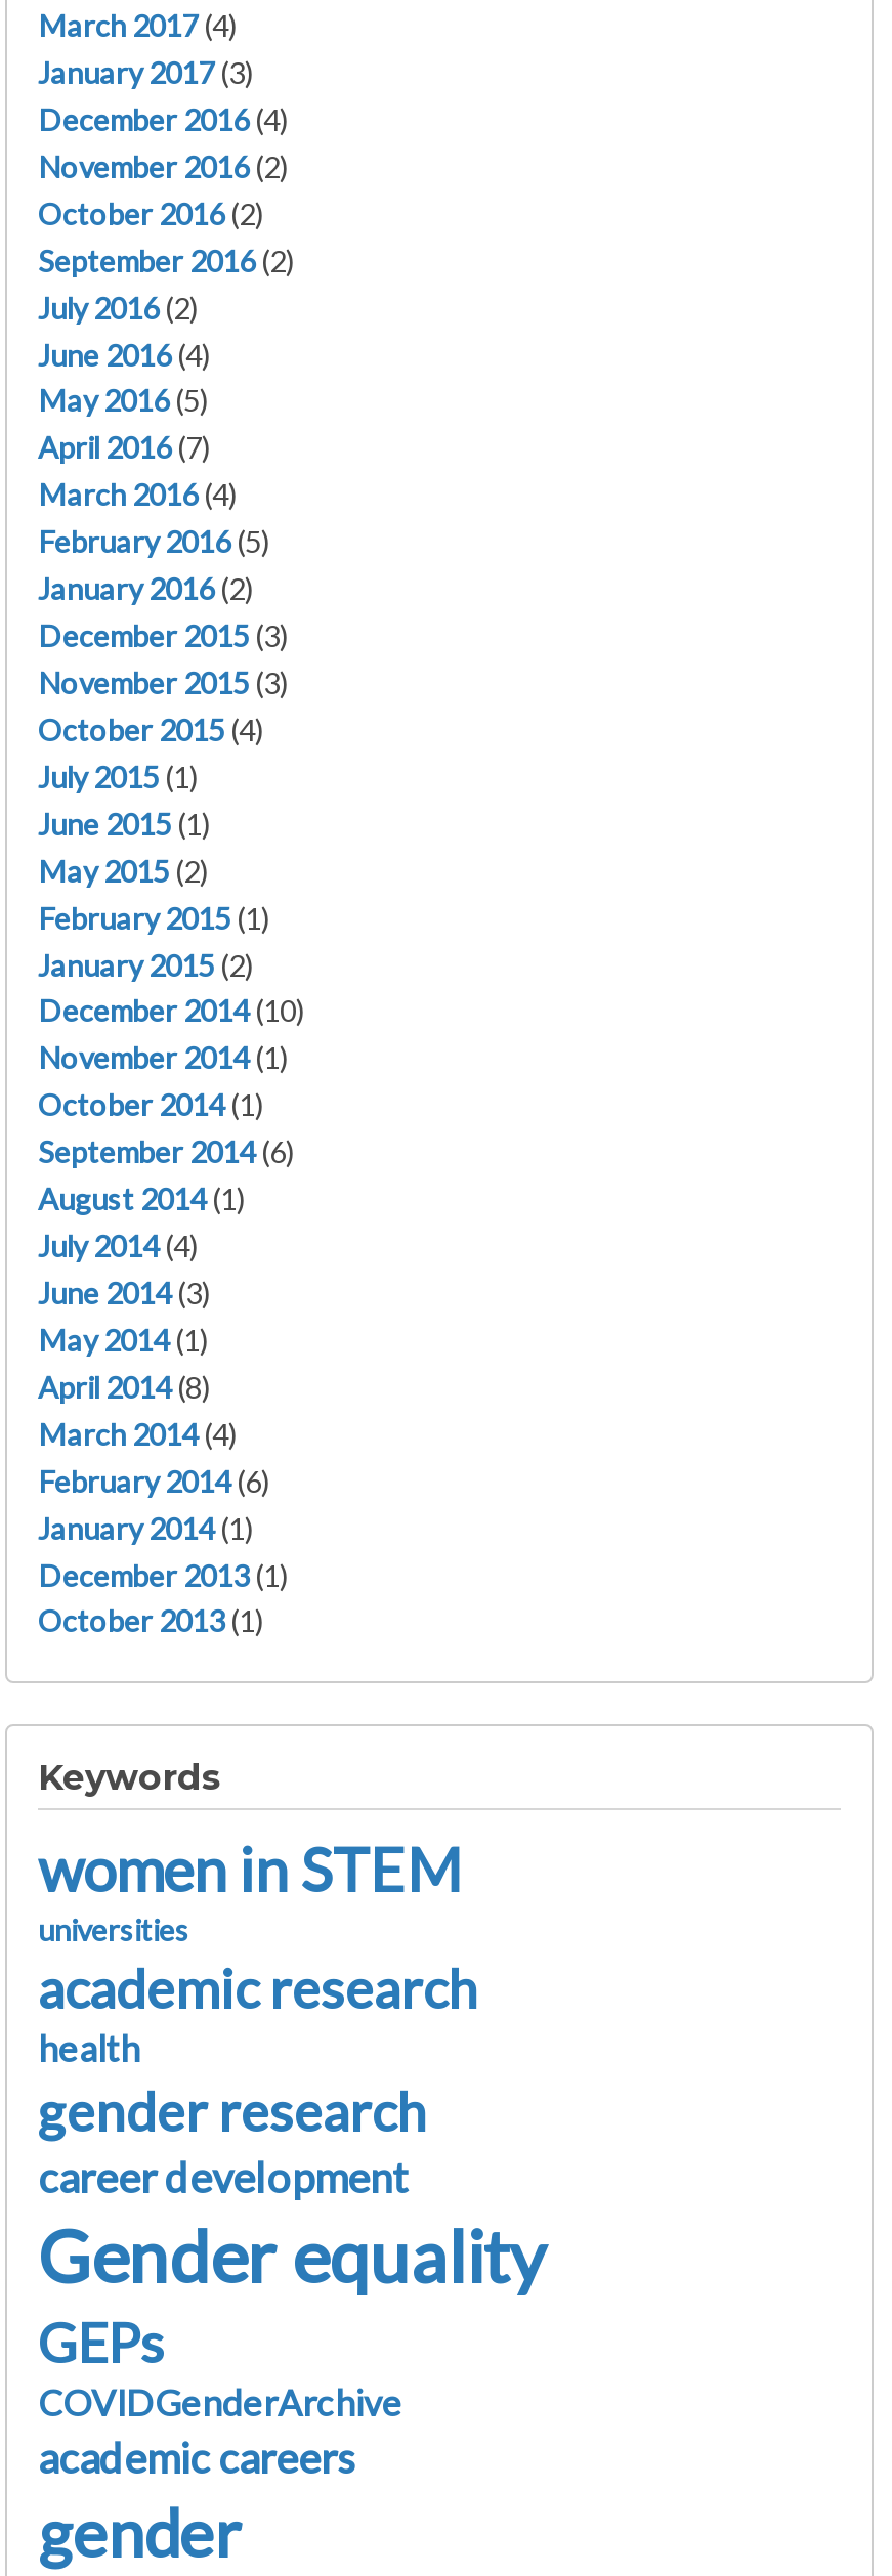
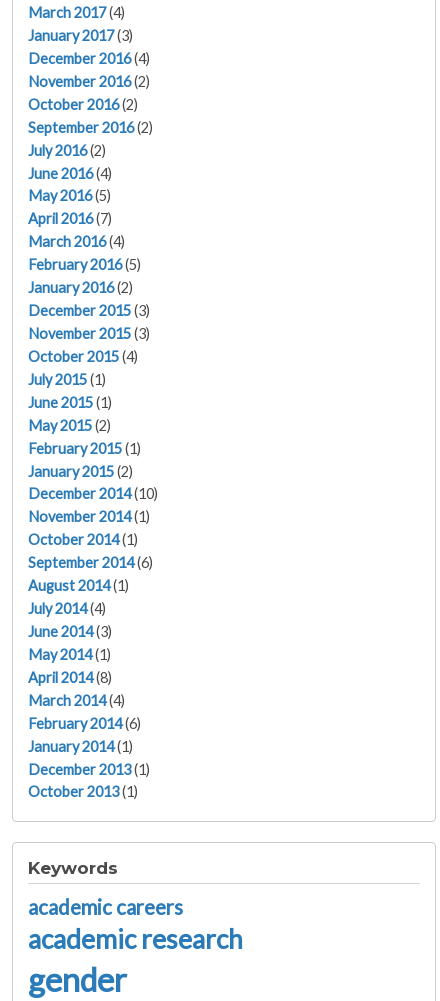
[38,1832,546,2424] women in STEM | universities | health | gender research | career development | Gender equality | GEPs | COVIDGenderArchive -> none
moved [38,1955,478,2020] -> [28,923,243,955]: academic research
moved [38,2432,355,2481] -> [28,895,183,919]: academic careers

